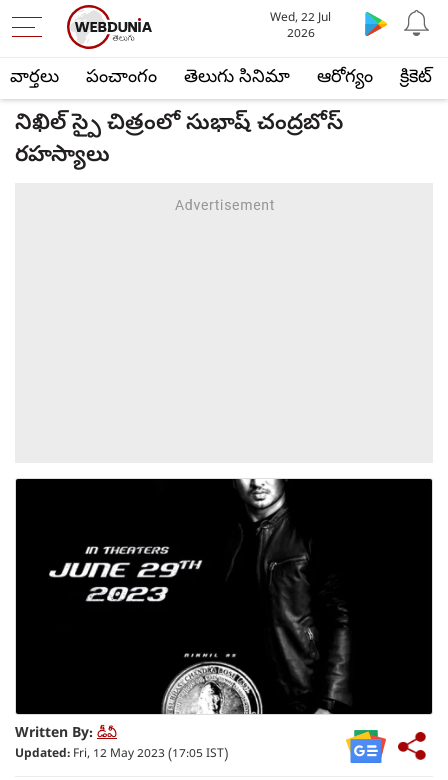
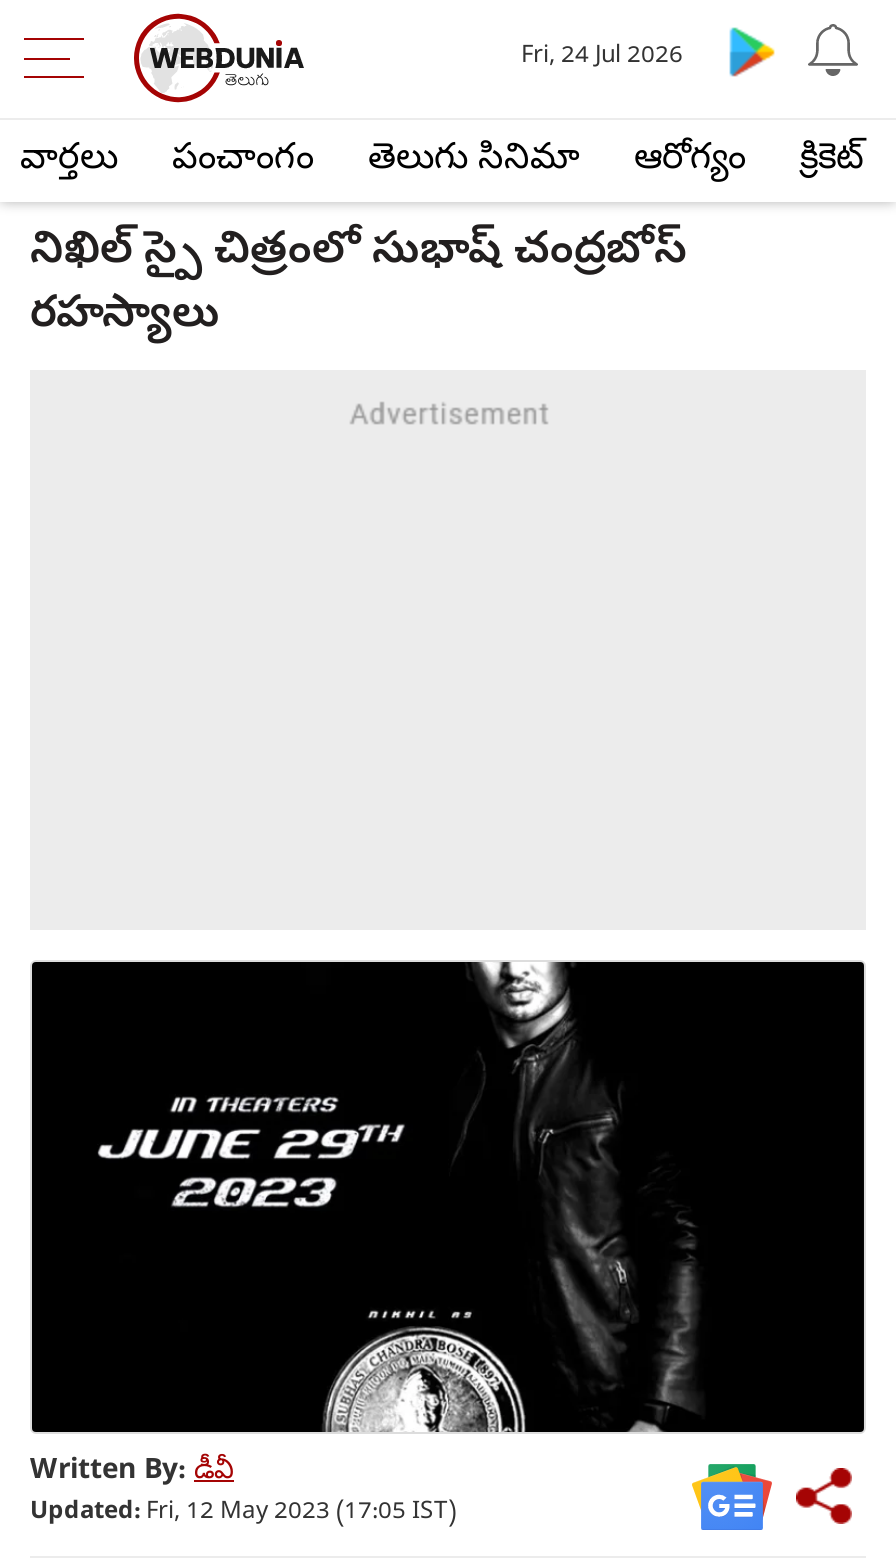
[270,11,331,43] Wed, 22 Jul | 2026 -> [521,42,683,74] Fri, 24 Jul 2026

